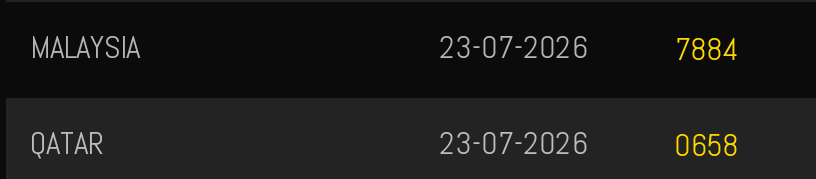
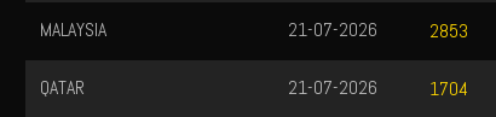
[439,29,587,69] 23-07-2026 -> [288,19,377,43] 21-07-2026
[675,30,739,70] 7884 -> [430,19,469,43] 2853
[439,125,587,165] 23-07-2026 -> [288,76,377,101] 21-07-2026
[675,126,739,166] 0658 -> [430,77,469,101] 1704

